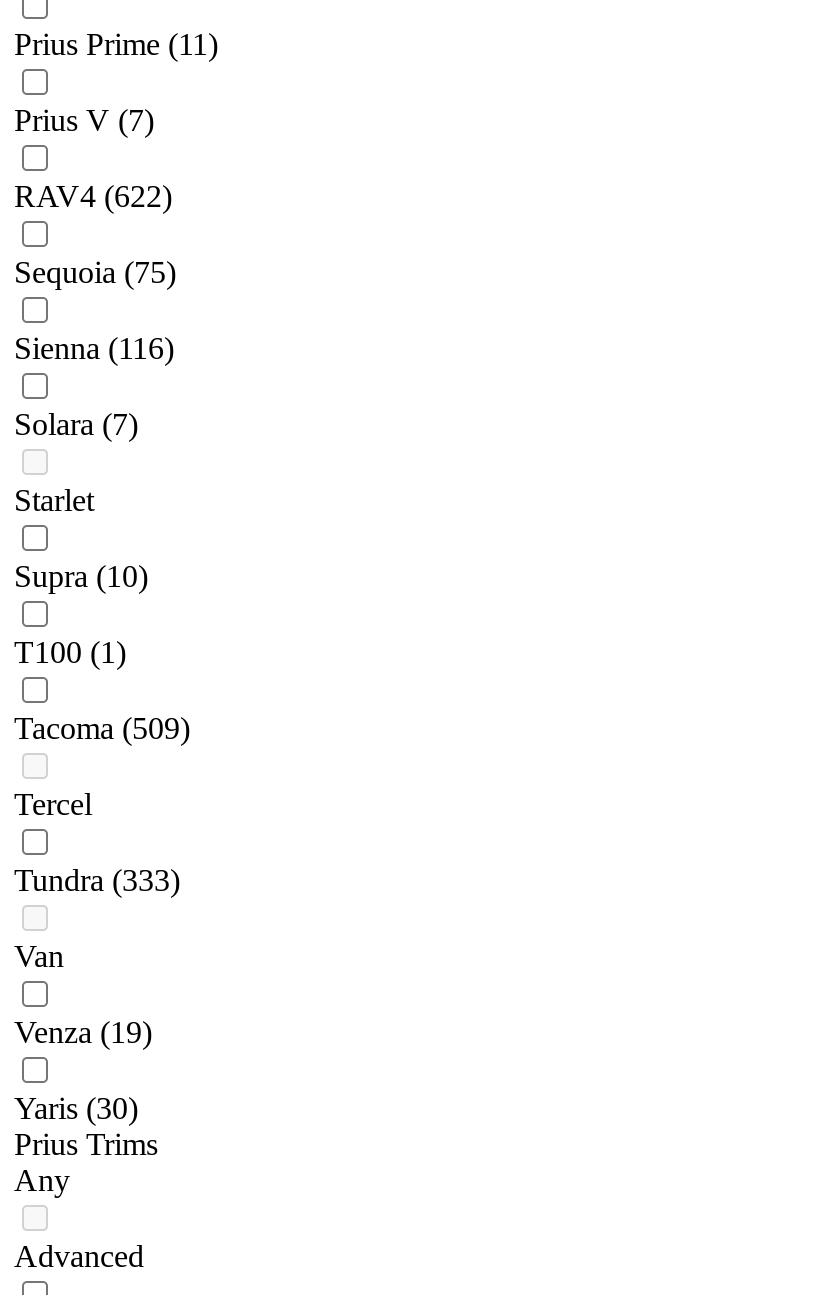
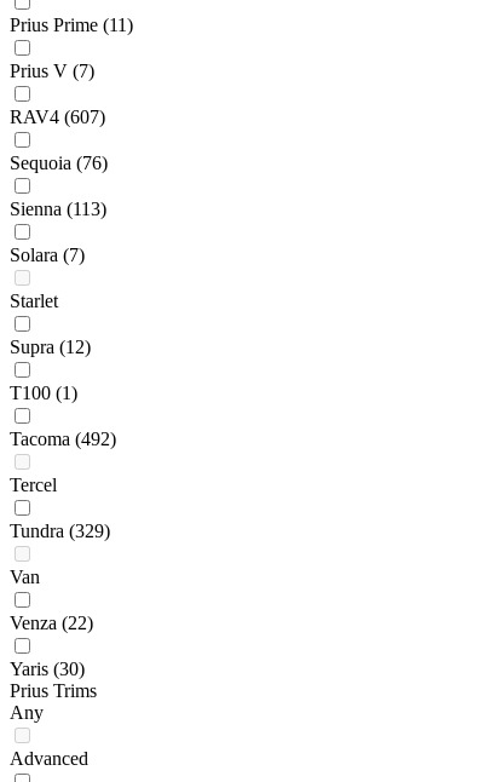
[14,180,172,214] RAV4 (622) -> [10,107,105,128] RAV4 (607)
[14,256,176,290] Sequoia (75) -> [10,153,108,174] Sequoia (76)
[14,332,174,366] Sienna (116) -> [10,199,106,220] Sienna (113)
[14,560,148,594] Supra (10) -> [10,337,91,358] Supra (12)
[14,712,190,746] Tacoma (509) -> [10,429,116,450] Tacoma (492)
[14,864,180,898] Tundra (333) -> [10,521,110,542] Tundra (329)
[14,1016,152,1050] Venza (19) -> [10,613,93,634] Venza (22)

